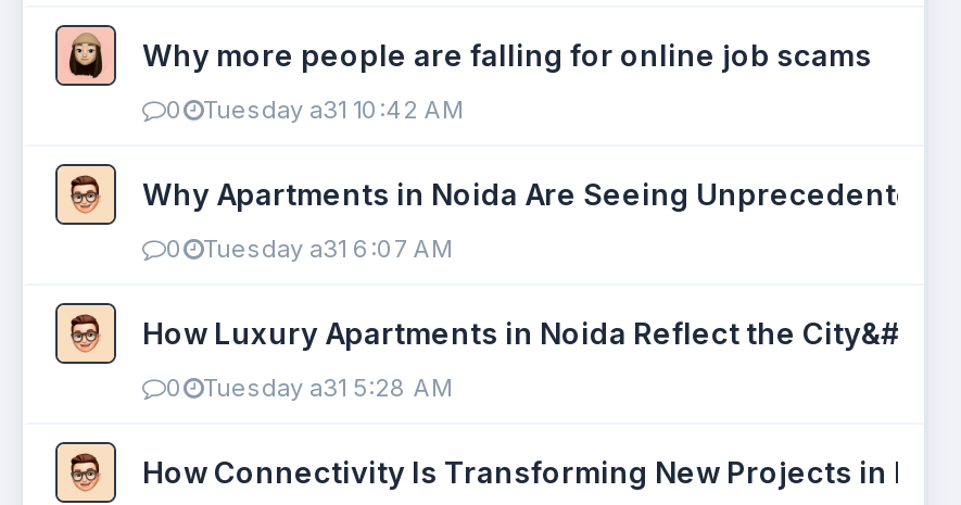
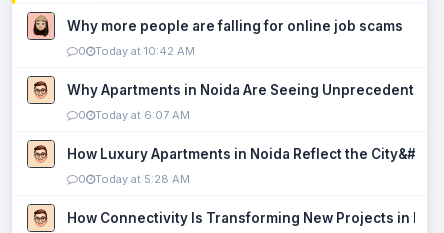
[166,94,464,125] 0 Tuesday a31 10:42 AM -> [78,44,195,58] 0 Today at 10:42 AM
[166,233,453,264] 0 Tuesday a31 6:07 AM -> [78,108,190,122] 0 Today at 6:07 AM
[166,373,453,403] 0 Tuesday a31 5:28 AM -> [78,172,190,186] 0 Today at 5:28 AM

